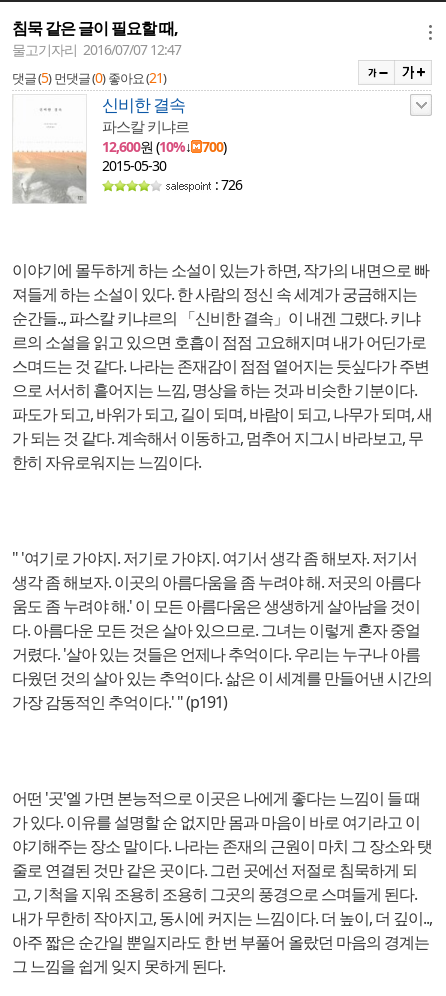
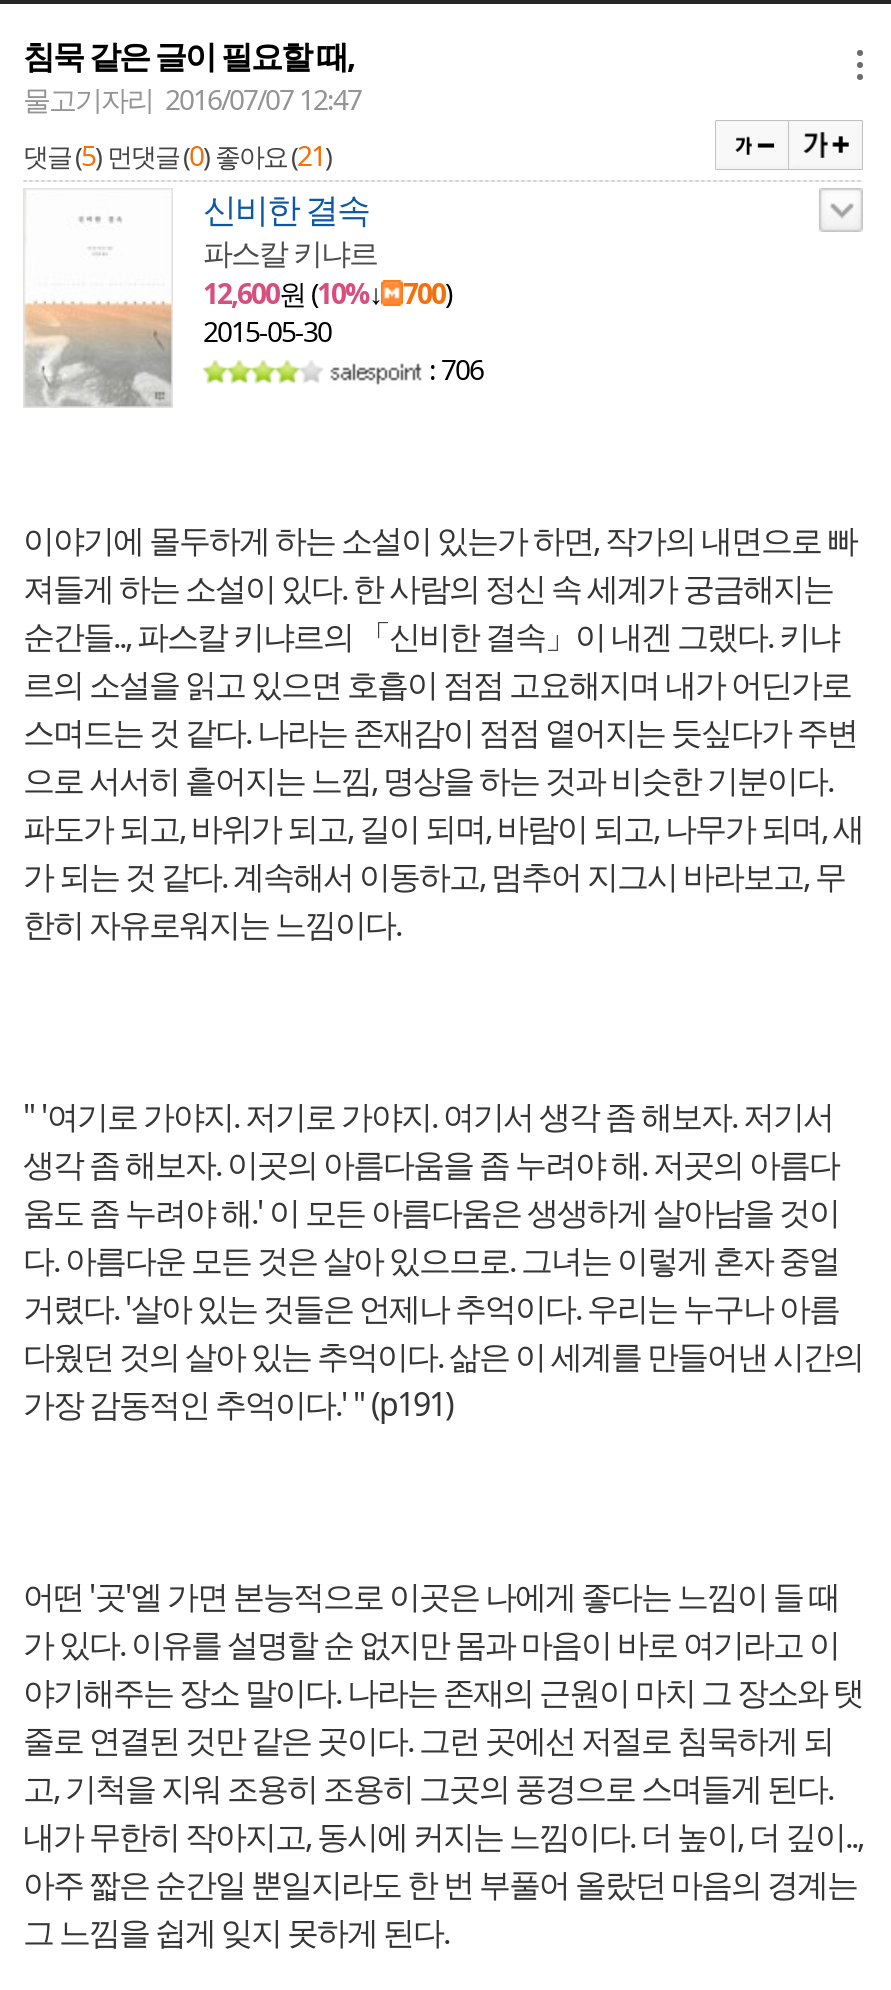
[212,175,242,194] : 726 -> [423,350,483,388] : 706

